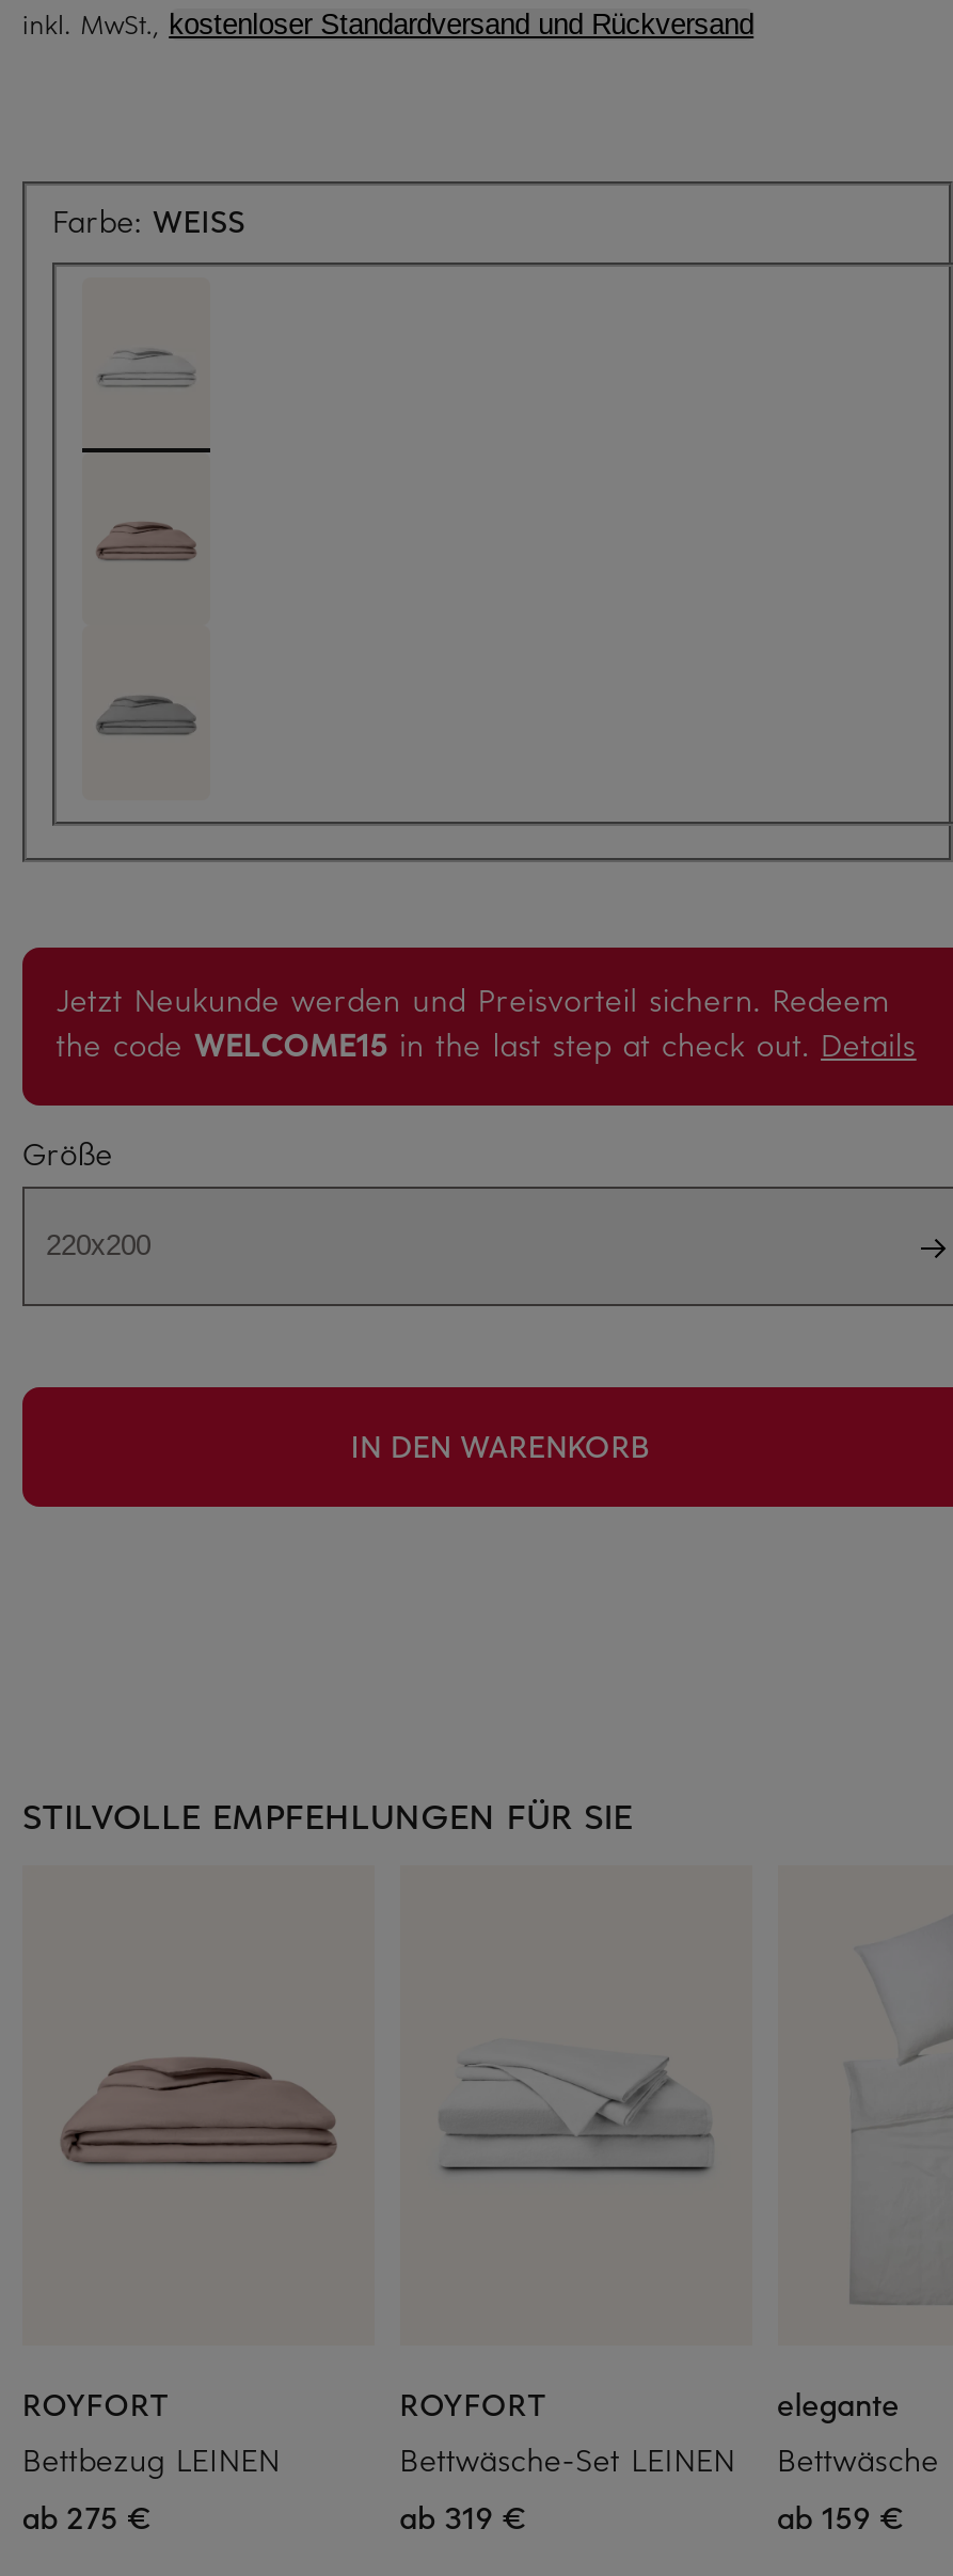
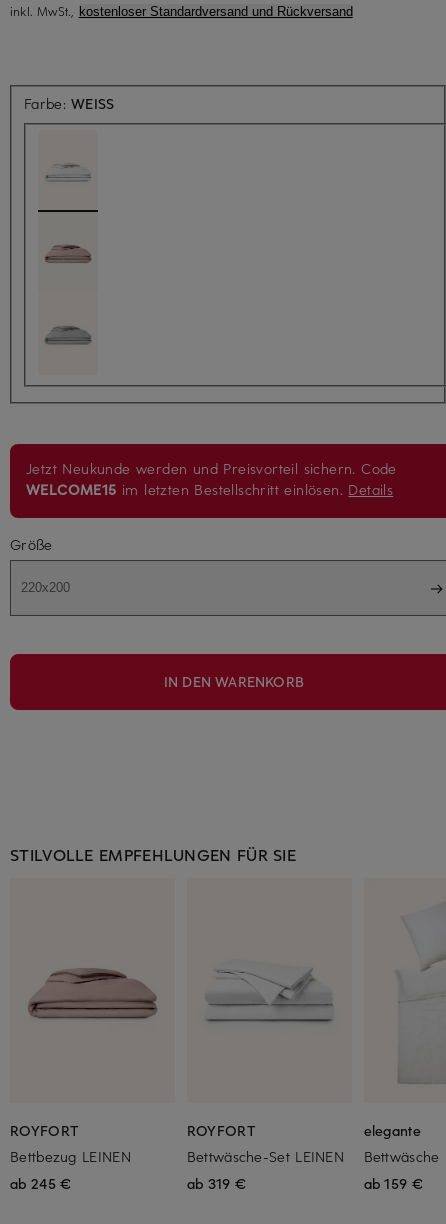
[57,979,916,1065] Jetzt Neukunde werden und Preisvorteil sichern. Redeem | the code WELCOME15 in the last step at check out. Details -> [26,459,397,499] Jetzt Neukunde werden und Preisvorteil sichern. Code | WELCOME15 im letzten Bestellschritt einlösen. Details
[22,2498,151,2538] ab 275 € -> [10,1174,71,1193] ab 245 €

